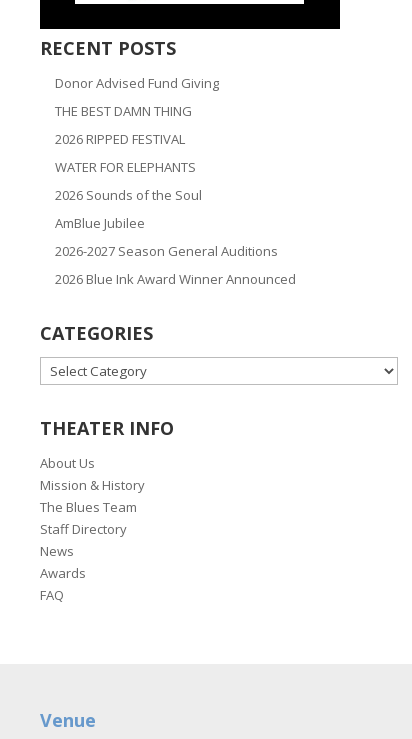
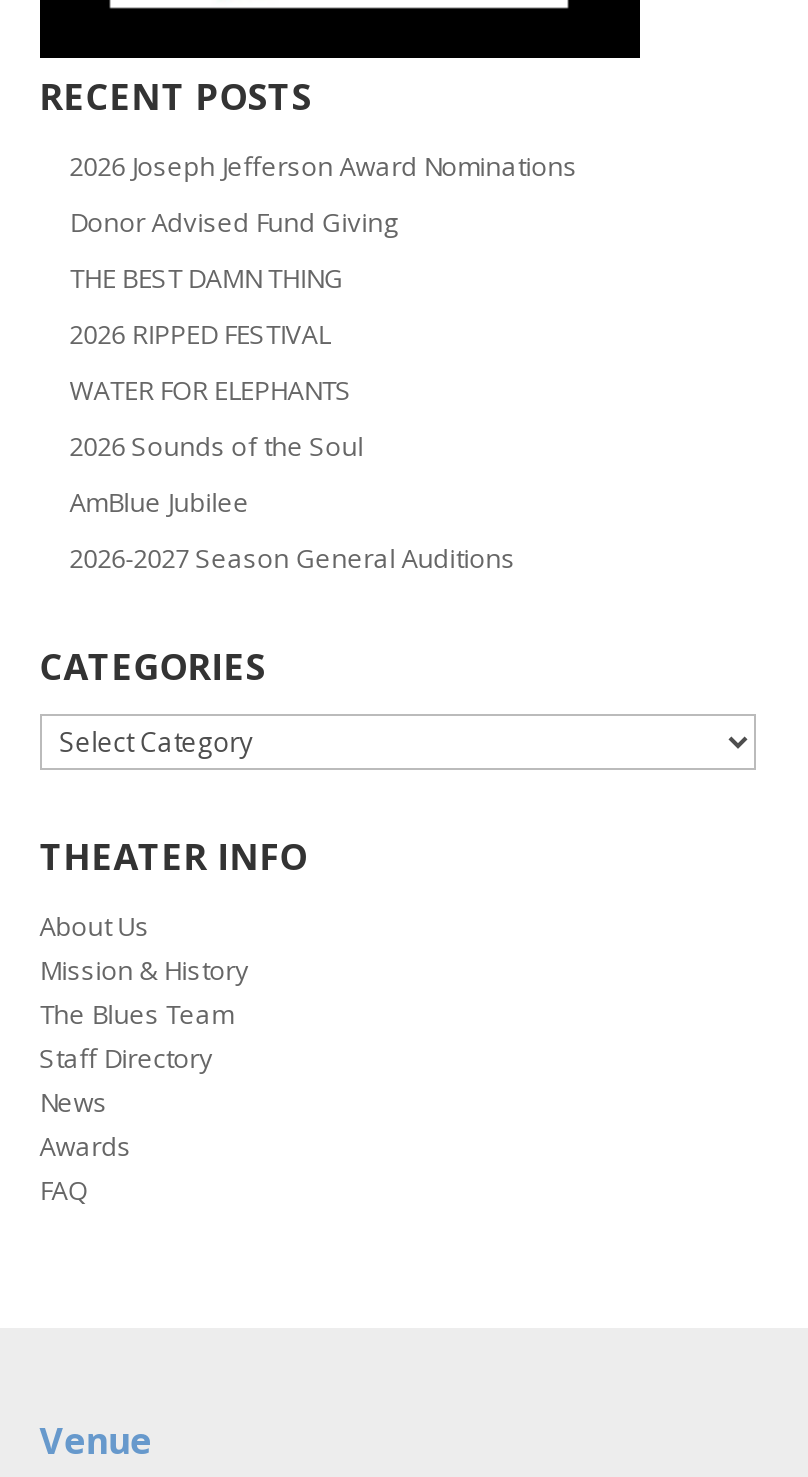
none -> [70,147,578,183] 2026 Joseph Jefferson Award Nominations
moved [55,74,278,260] -> [70,203,516,575]: Donor Advised Fund Giving | THE BEST DAMN THING | 2026 RIPPED FESTIVAL | WATER FOR ELEPHANTS | 2026 Sounds of the Soul | AmBlue Jubilee | 2026-2027 Season General Auditions
[55,270,296,288] 2026 Blue Ink Award Winner Announced -> none

